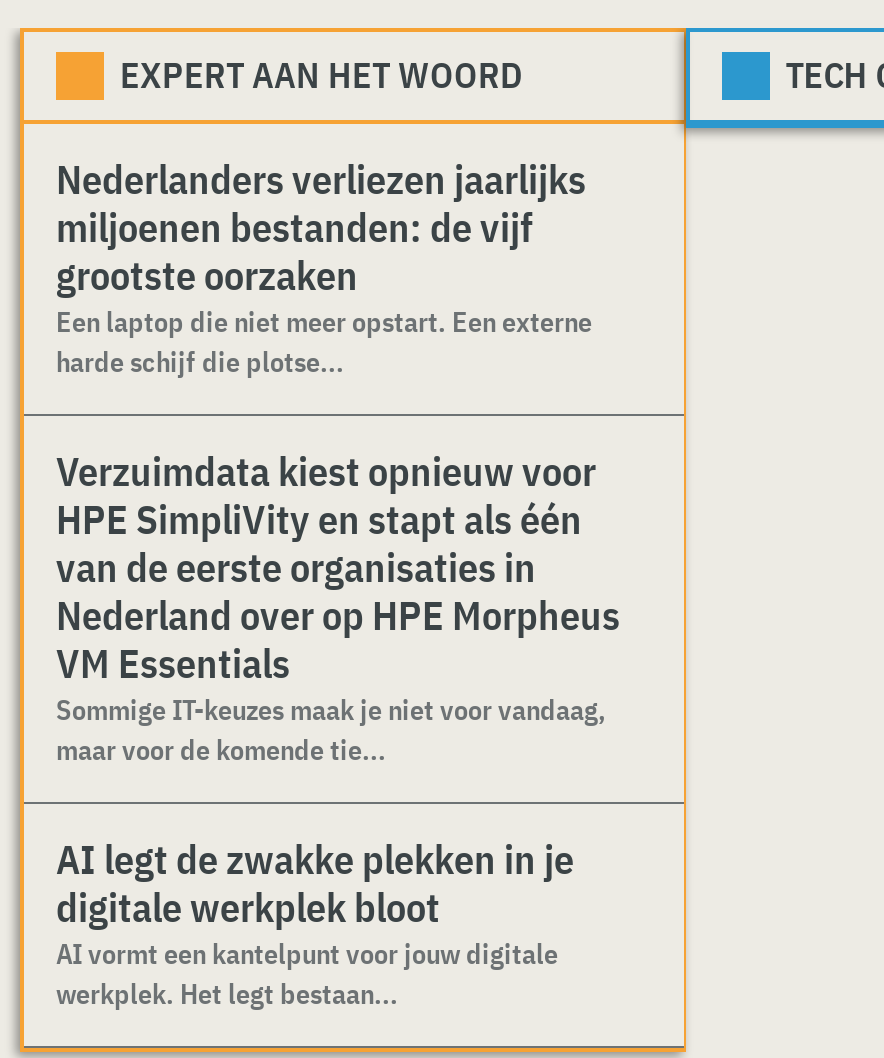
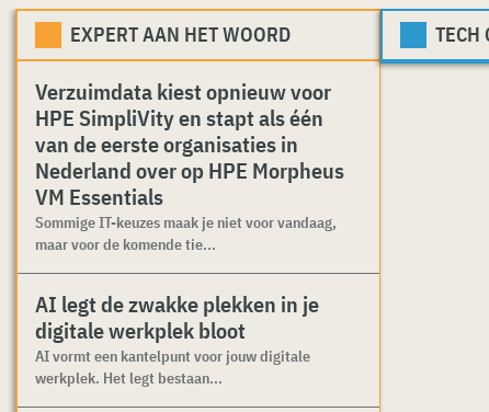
[56,152,592,380] Nederlanders verliezen jaarlijks | miljoenen bestanden: de vijf | grootste oorzaken | Een laptop die niet meer opstart. Een externe | harde schijf die plotse... -> none

